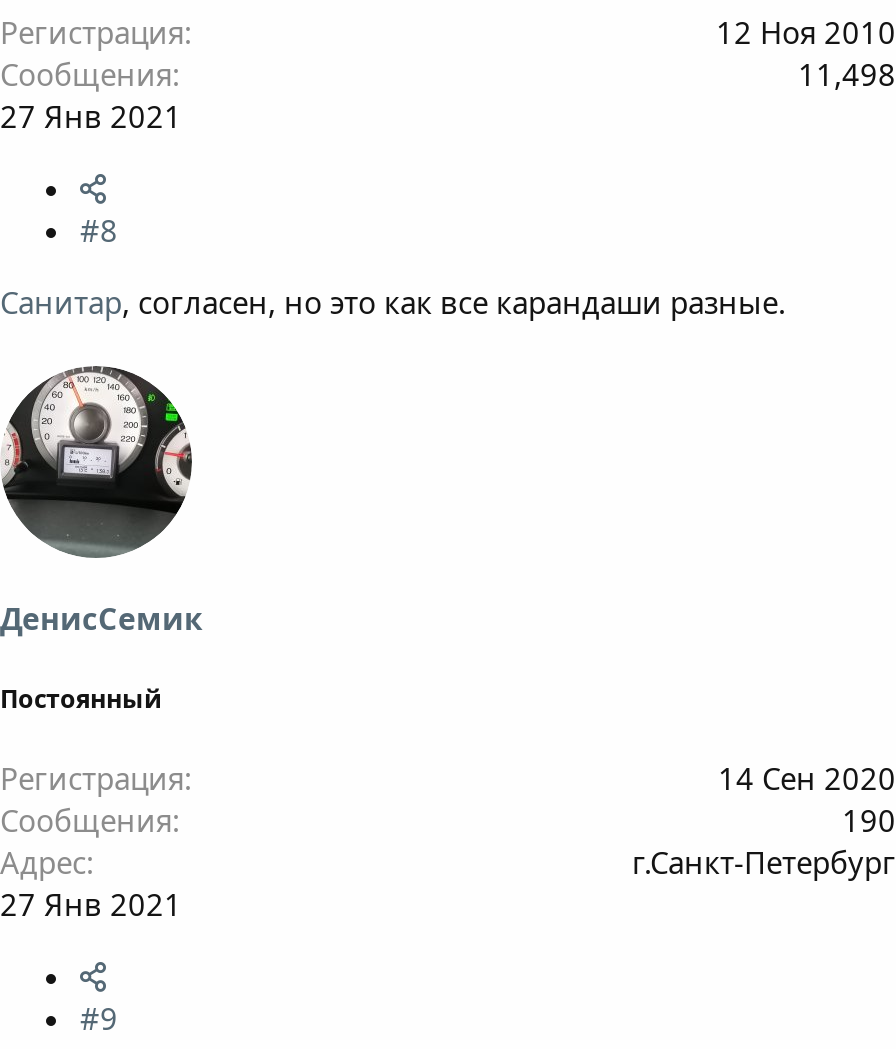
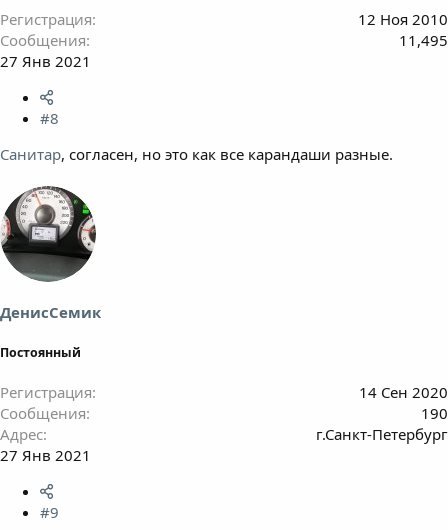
[798,54,896,94] 11,498 -> [399,30,448,50] 11,495

